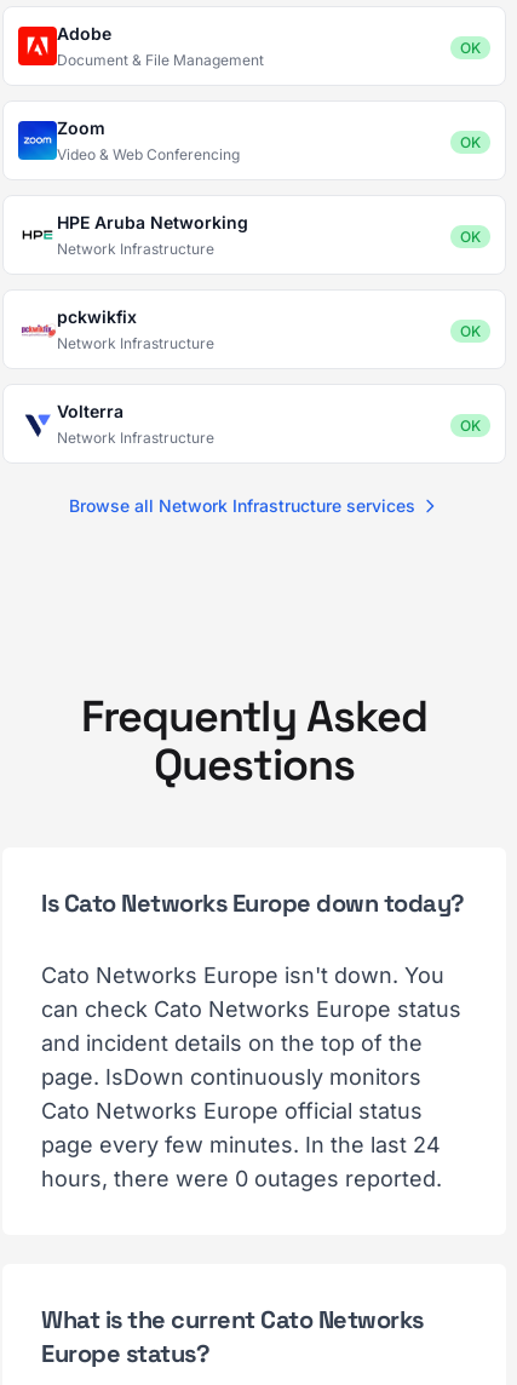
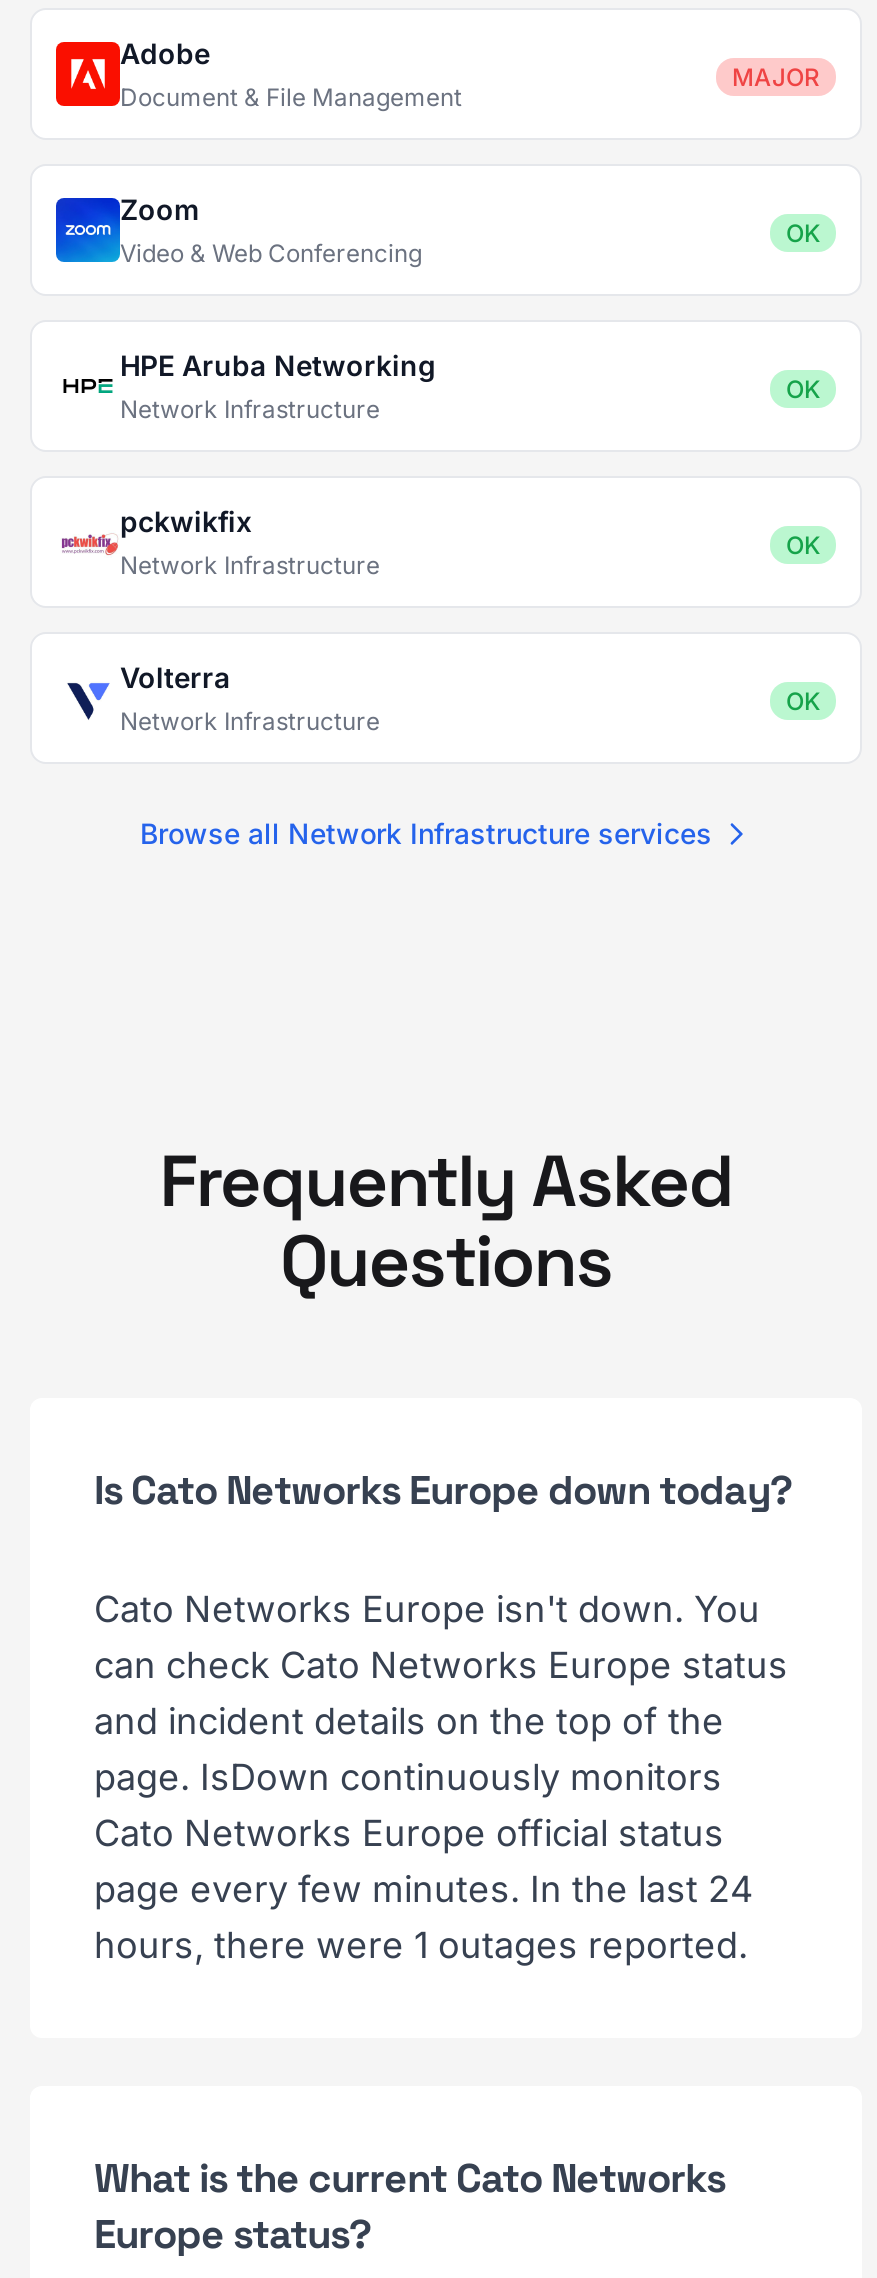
[460,39,481,57] OK -> [732,62,820,92] MAJOR
[41,1166,442,1191] hours, there were 0 outages reported. -> [94,1924,748,1966] hours, there were 1 outages reported.

